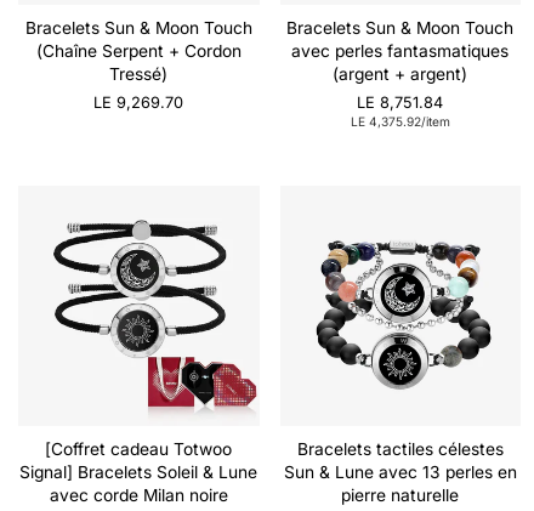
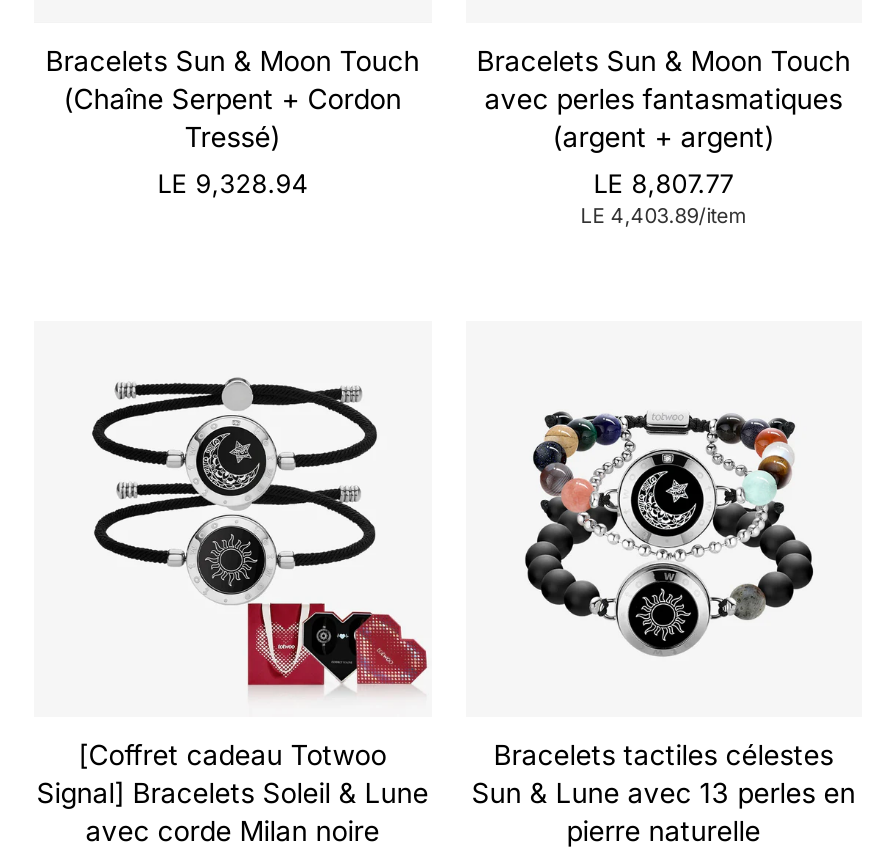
[94,93,184,111] LE 9,269.70 -> [158,168,308,198] LE 9,328.94
[357,93,443,111] LE 8,751.84 -> [594,168,734,198] LE 8,807.77
[350,114,450,128] LE 4,375.92/item -> [580,202,746,226] LE 4,403.89/item

